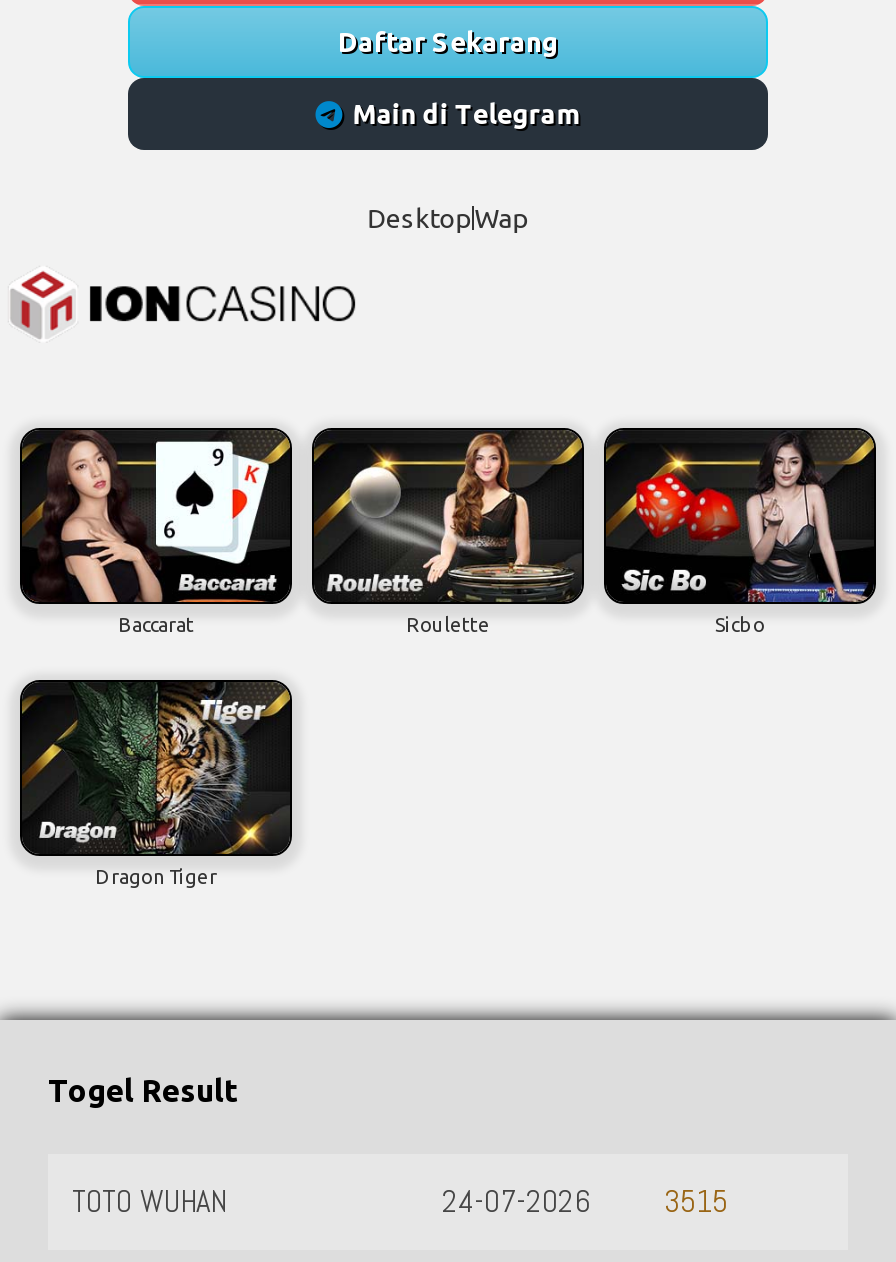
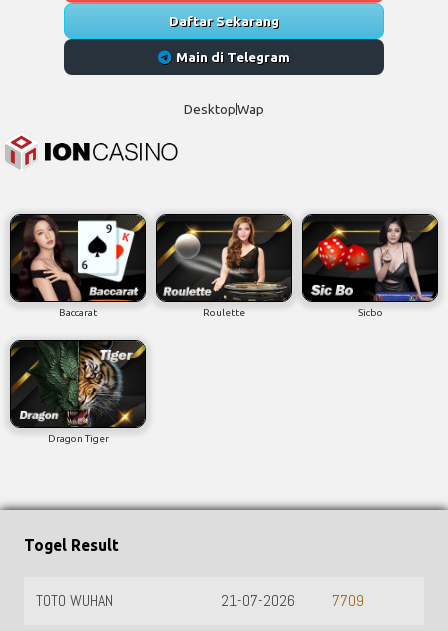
[442,1182,590,1222] 24-07-2026 -> [221,591,295,611] 21-07-2026
[664,1183,728,1223] 3515 -> [332,591,364,611] 7709

